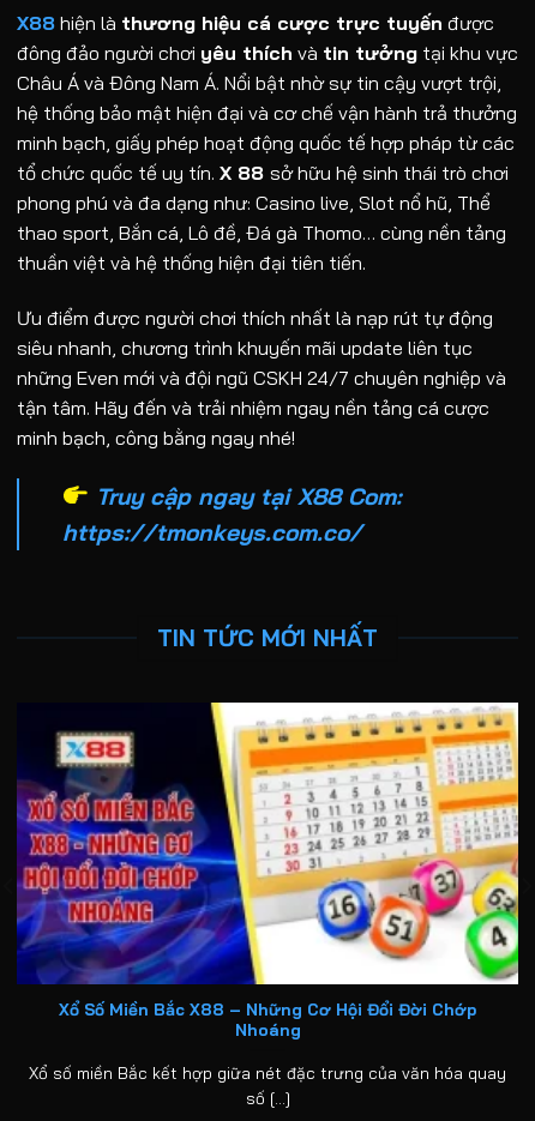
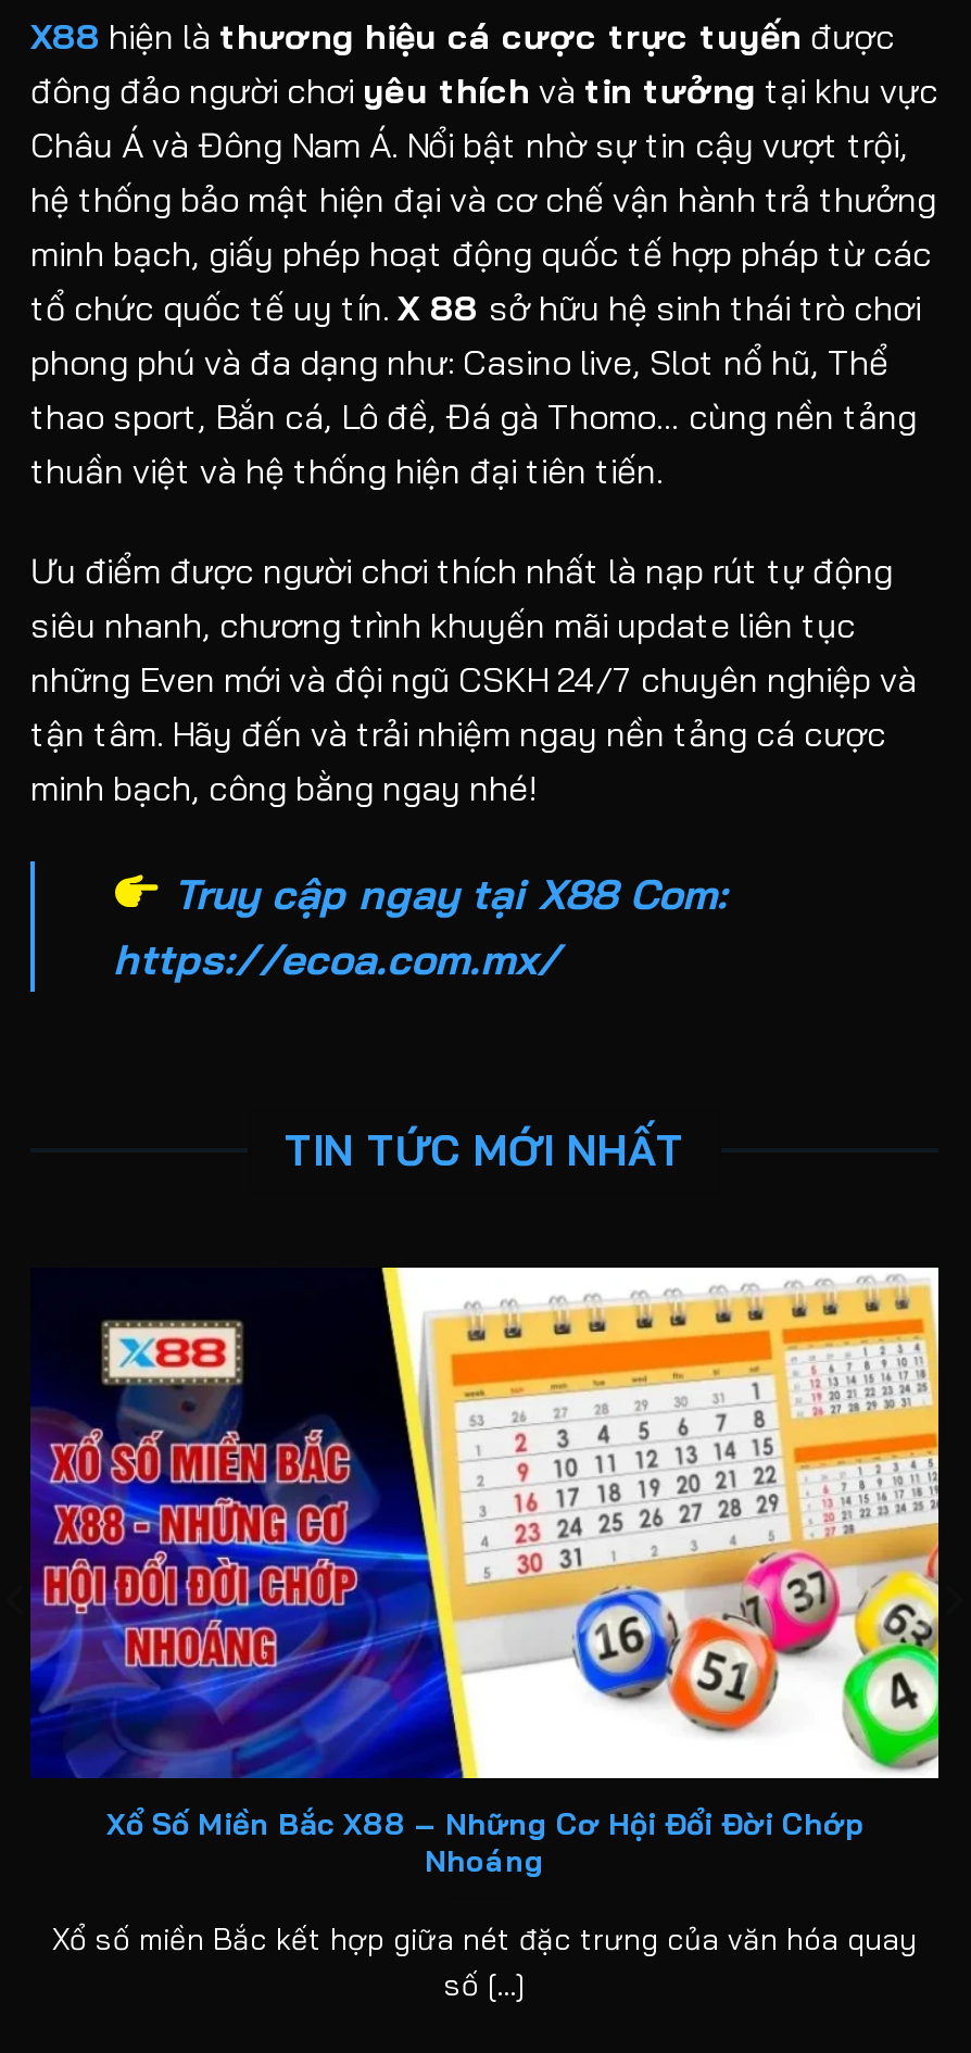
[62,517,362,546] https://tmonkeys.com.co/ -> [113,932,560,984] https://ecoa.com.mx/

